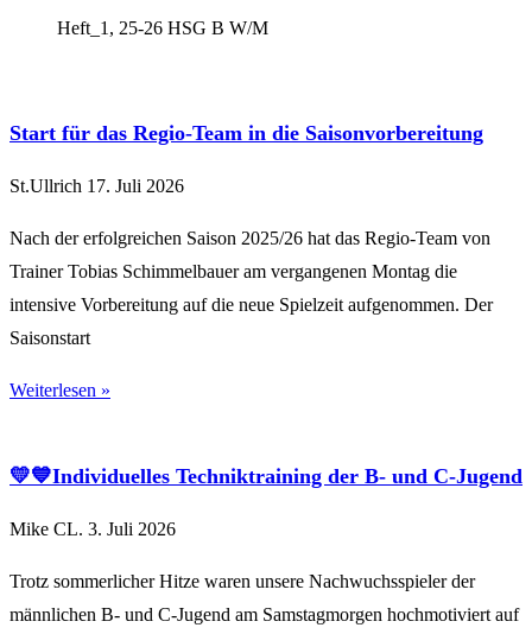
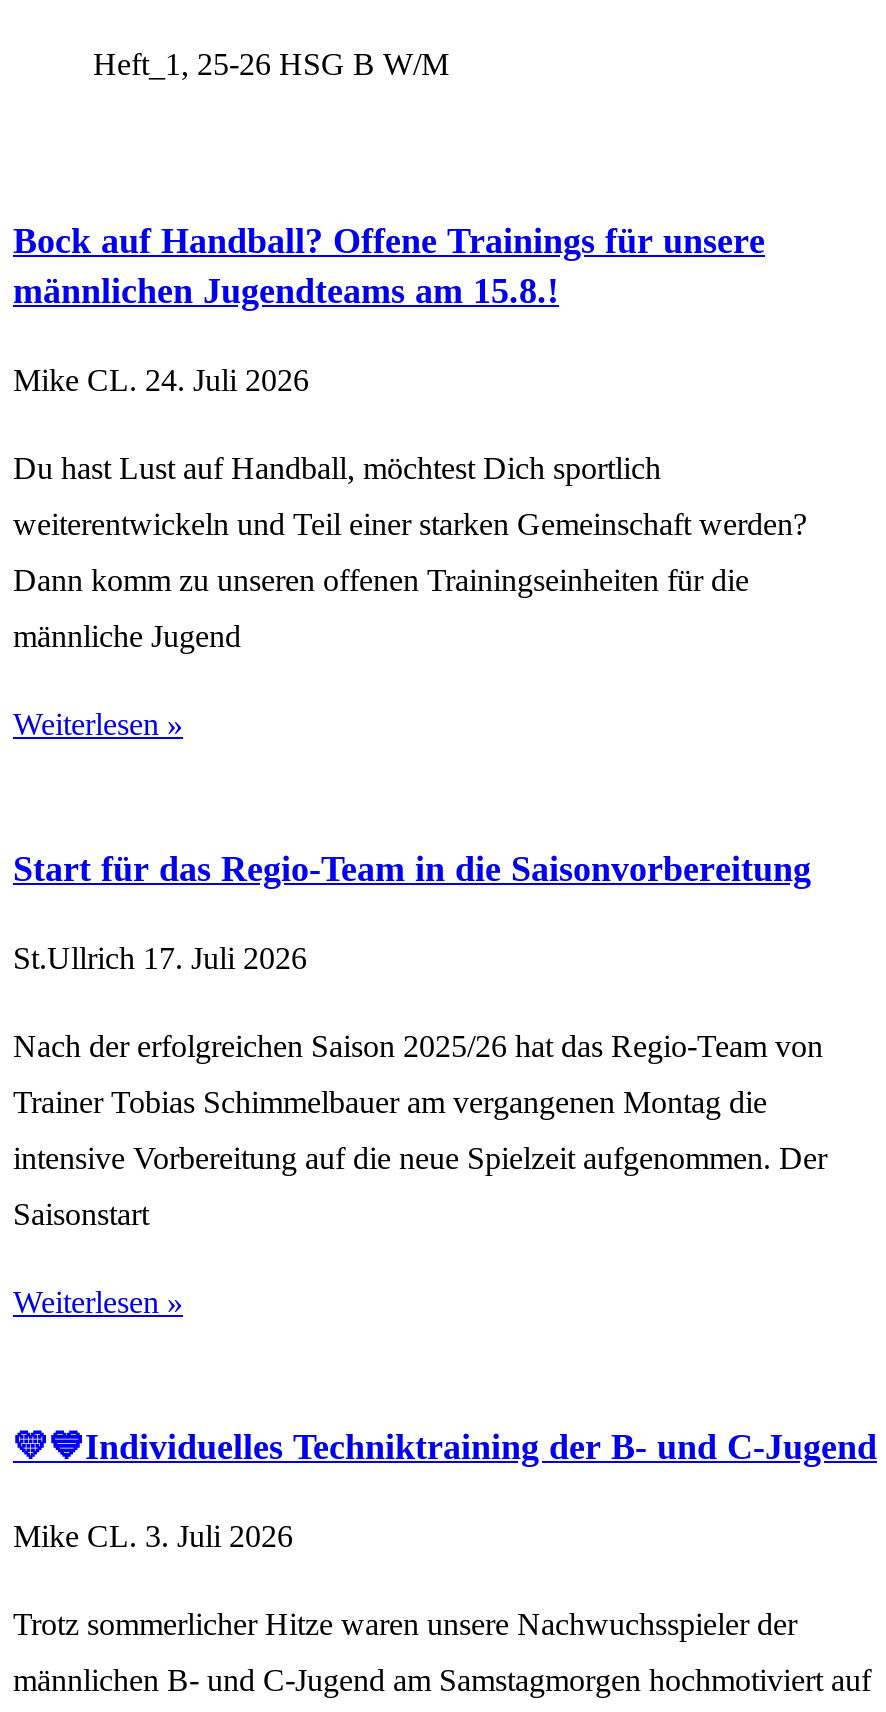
none -> [13,221,807,741] Bock auf Handball? Offene Trainings für unsere | männlichen Jugendteams am 15.8.! | Mike CL. 24. Juli 2026 | Du hast Lust auf Handball, möchtest Dich sportlich | weiterentwickeln und Teil einer starken Gemeinschaft werden? | Dann komm zu unseren offenen Trainingseinheiten für die | männliche Jugend | Weiterlesen »

